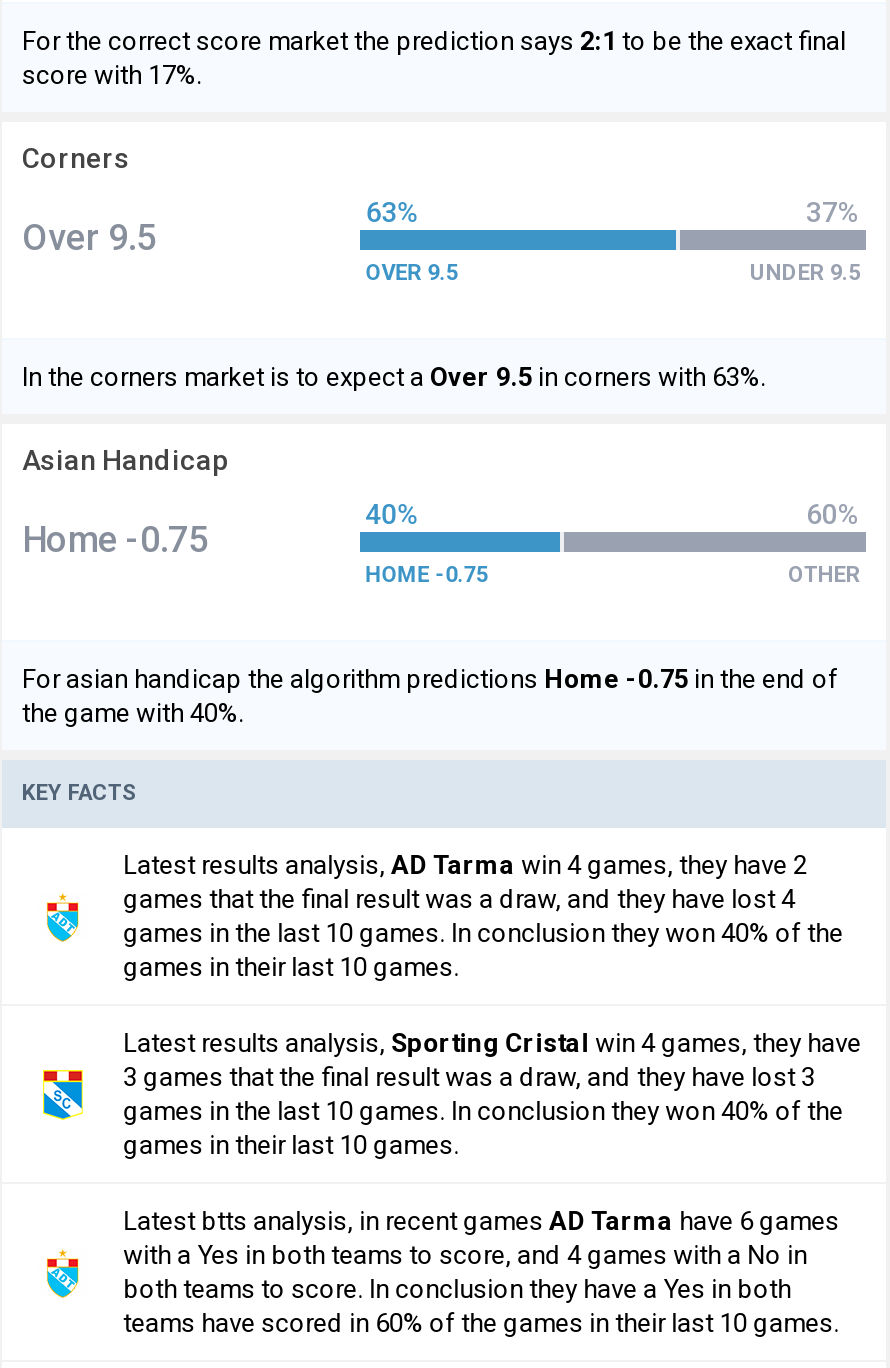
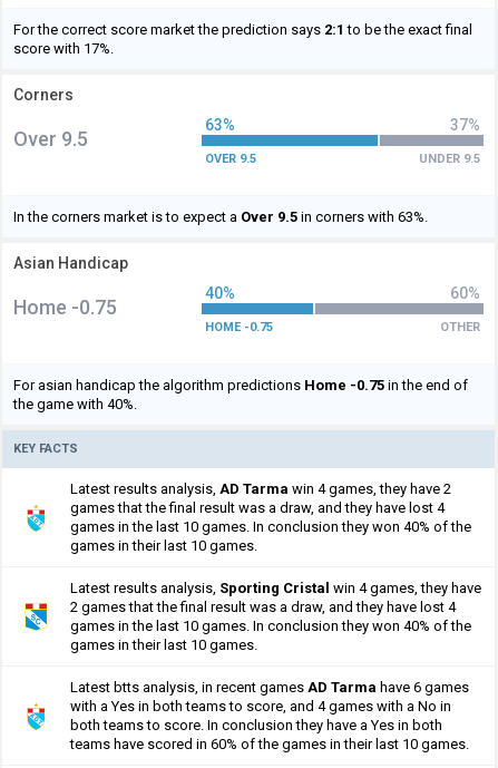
[123,1062,815,1092] 3 games that the final result was a draw, and they have lost 3 -> [70,599,455,615] 2 games that the final result was a draw, and they have lost 4

